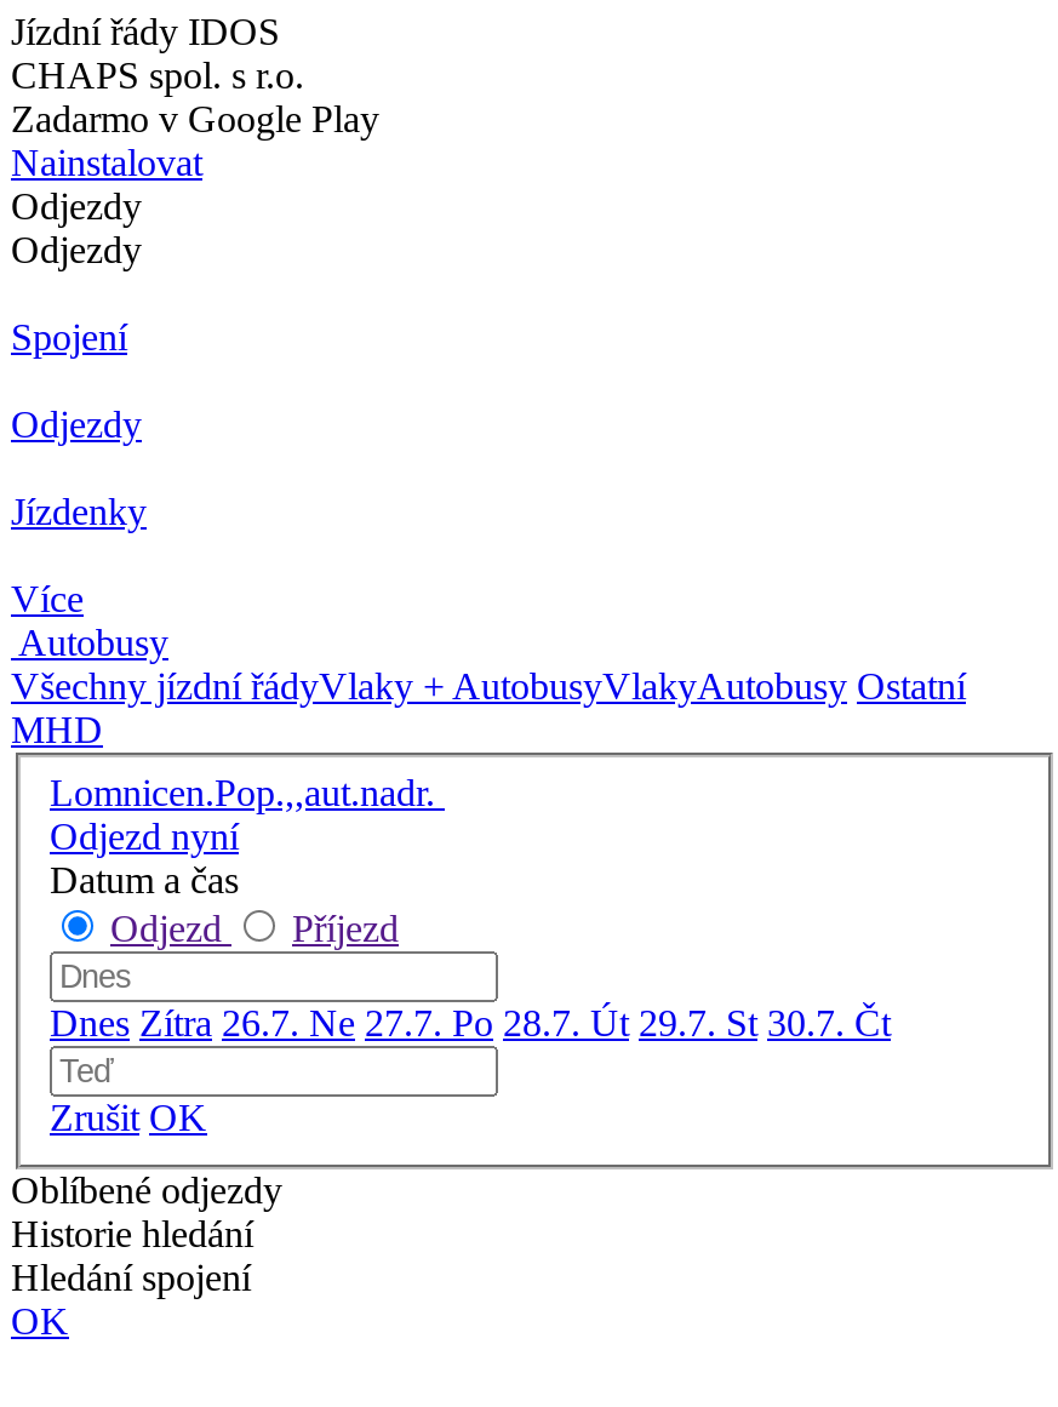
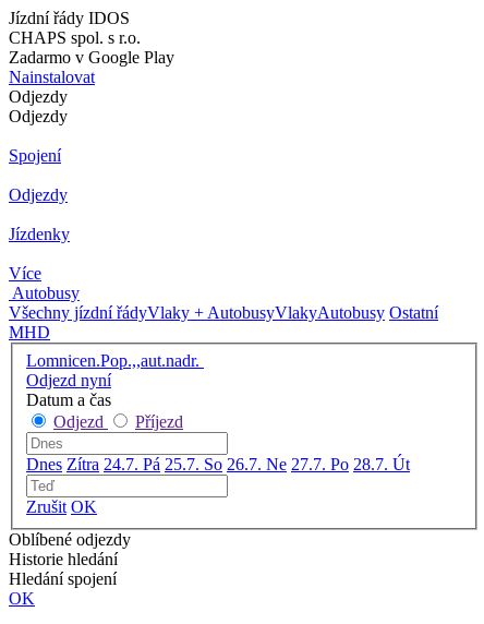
[50,1001,891,1042] Dnes Zítra 26.7. Ne 27.7. Po 28.7. Út 29.7. St 30.7. Čt -> [26,454,410,473] Dnes Zítra 24.7. Pá 25.7. So 26.7. Ne 27.7. Po 28.7. Út

